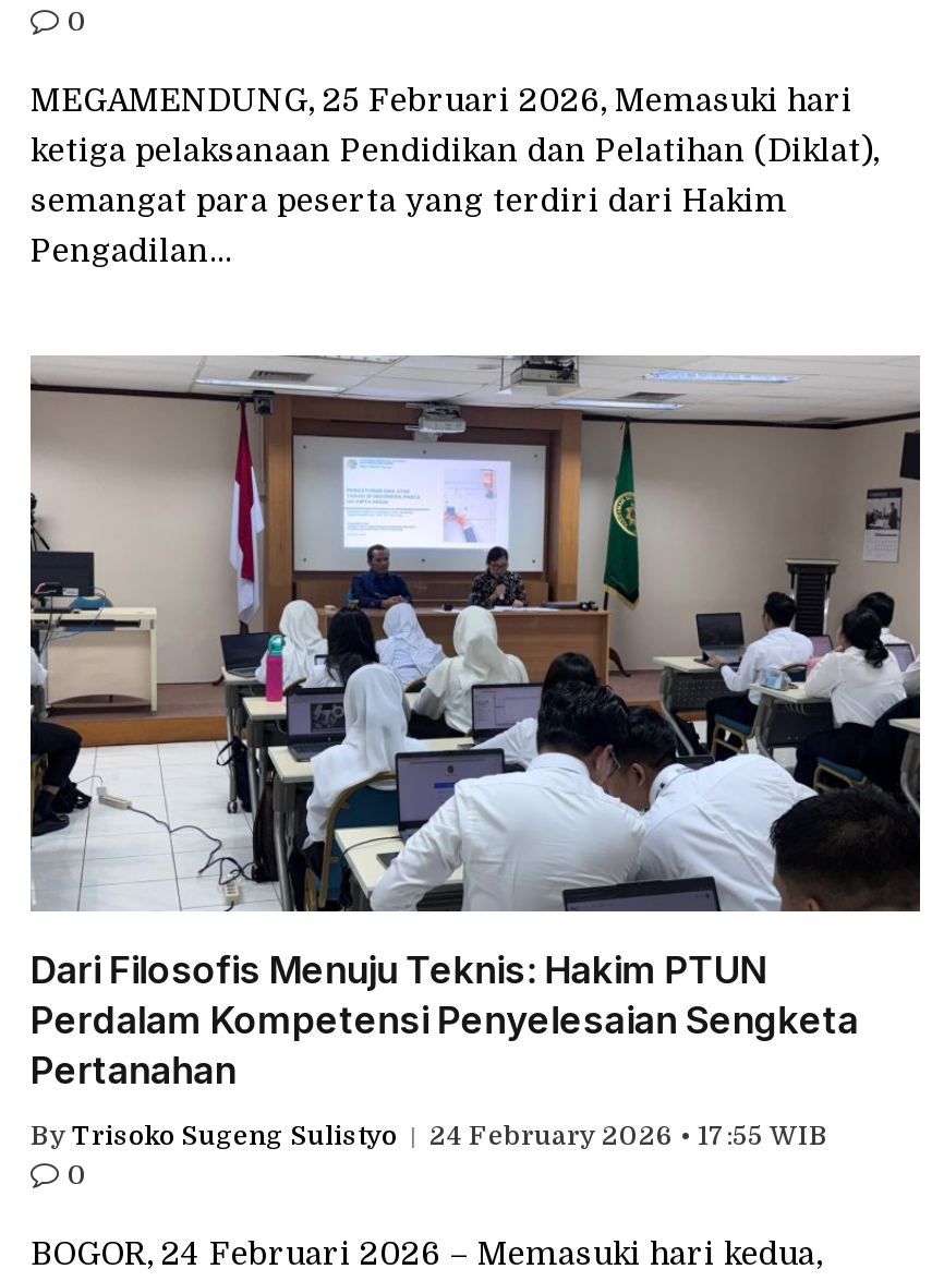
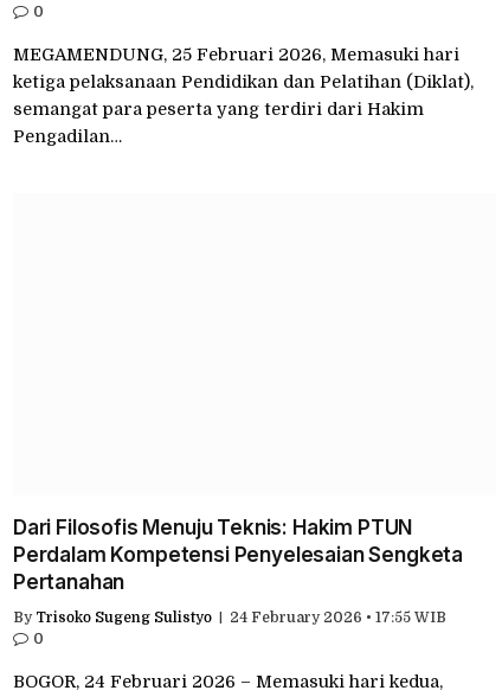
[28,353,922,914] [image] -> none

